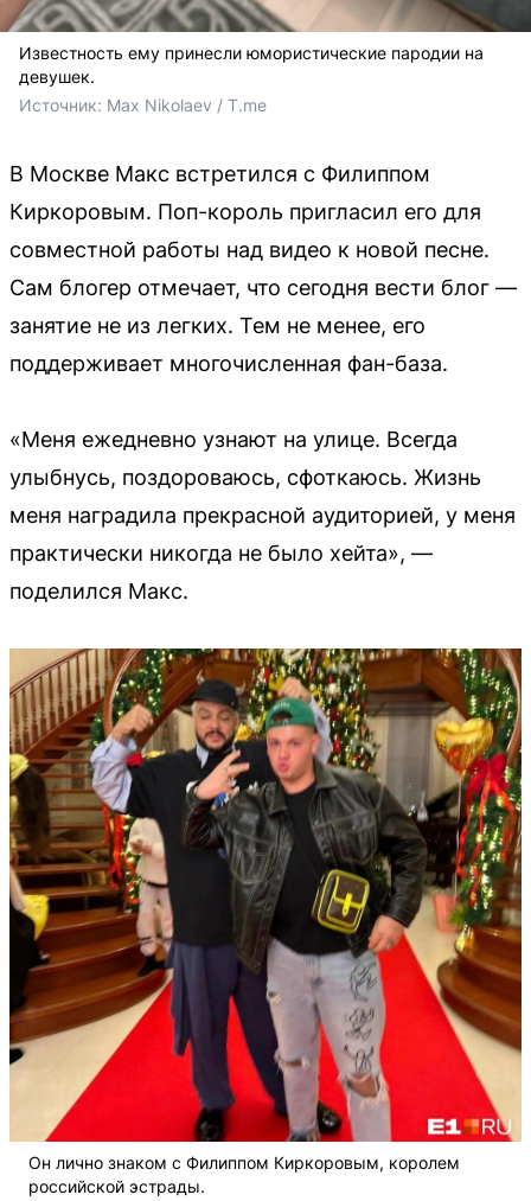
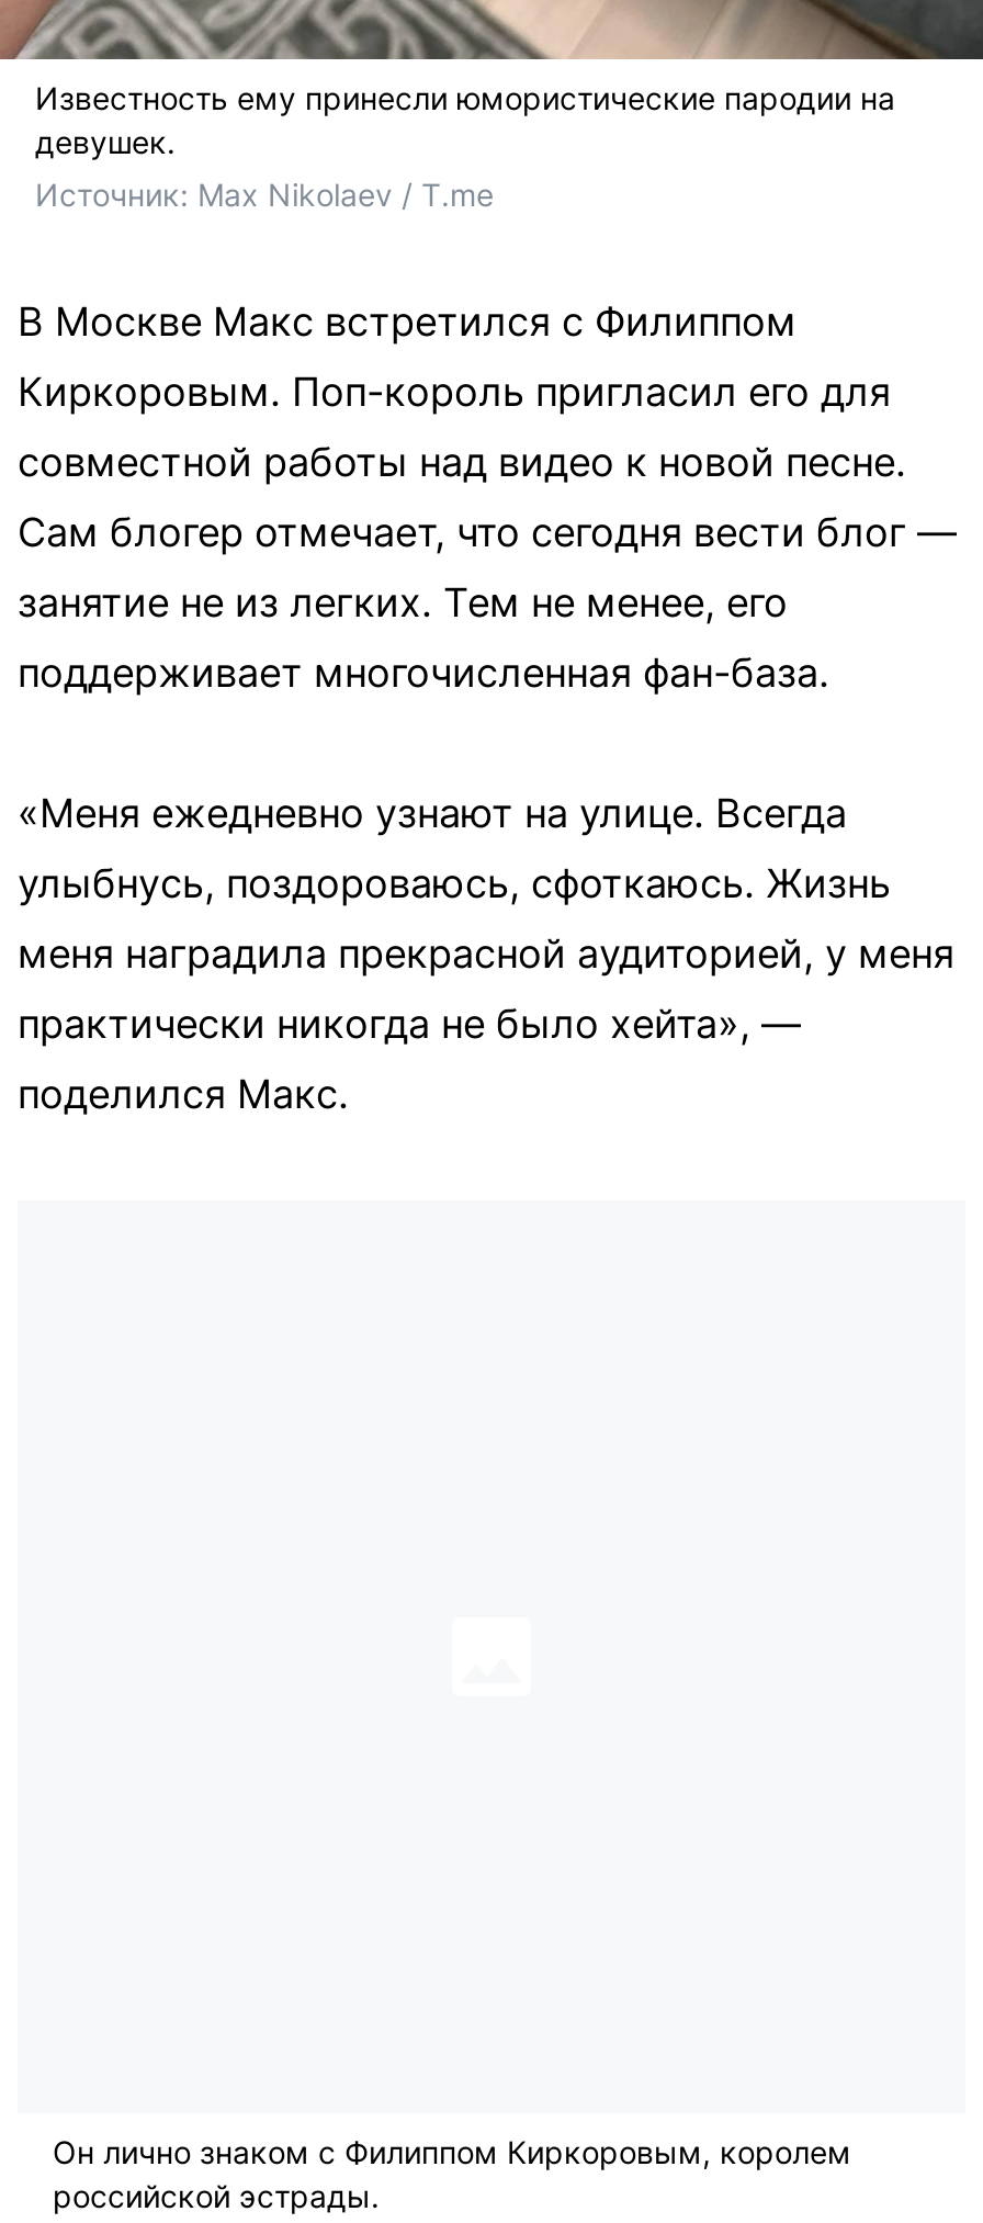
[8,647,523,1143] [image] -> none

